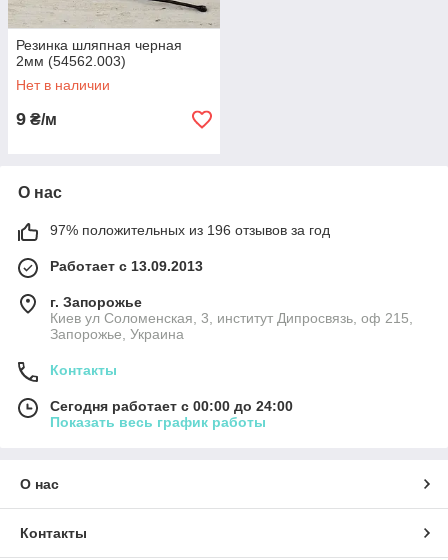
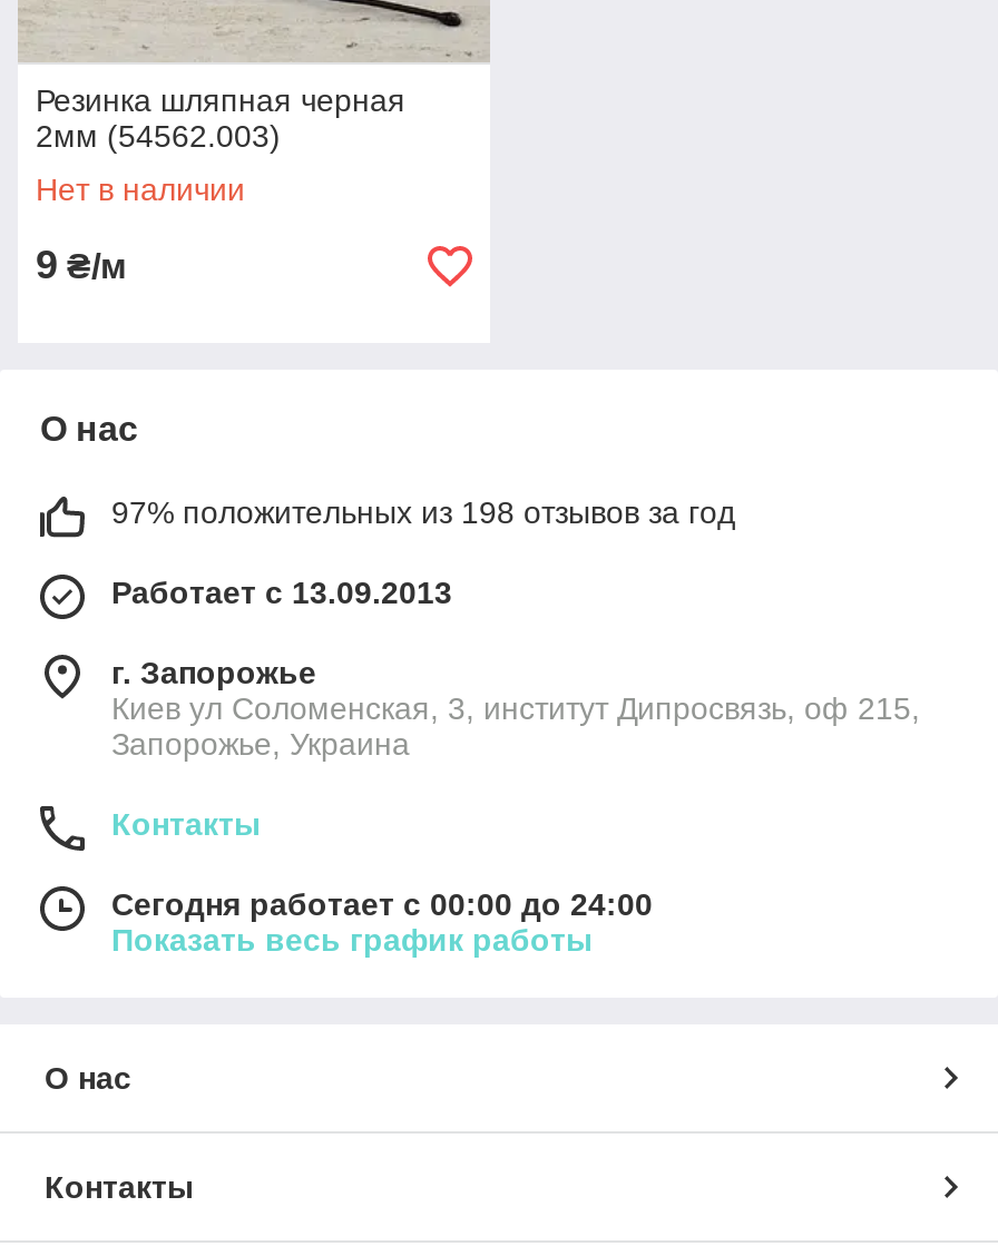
[50,222,330,238] 97% положительных из 196 отзывов за год -> [111,494,735,530] 97% положительных из 198 отзывов за год

